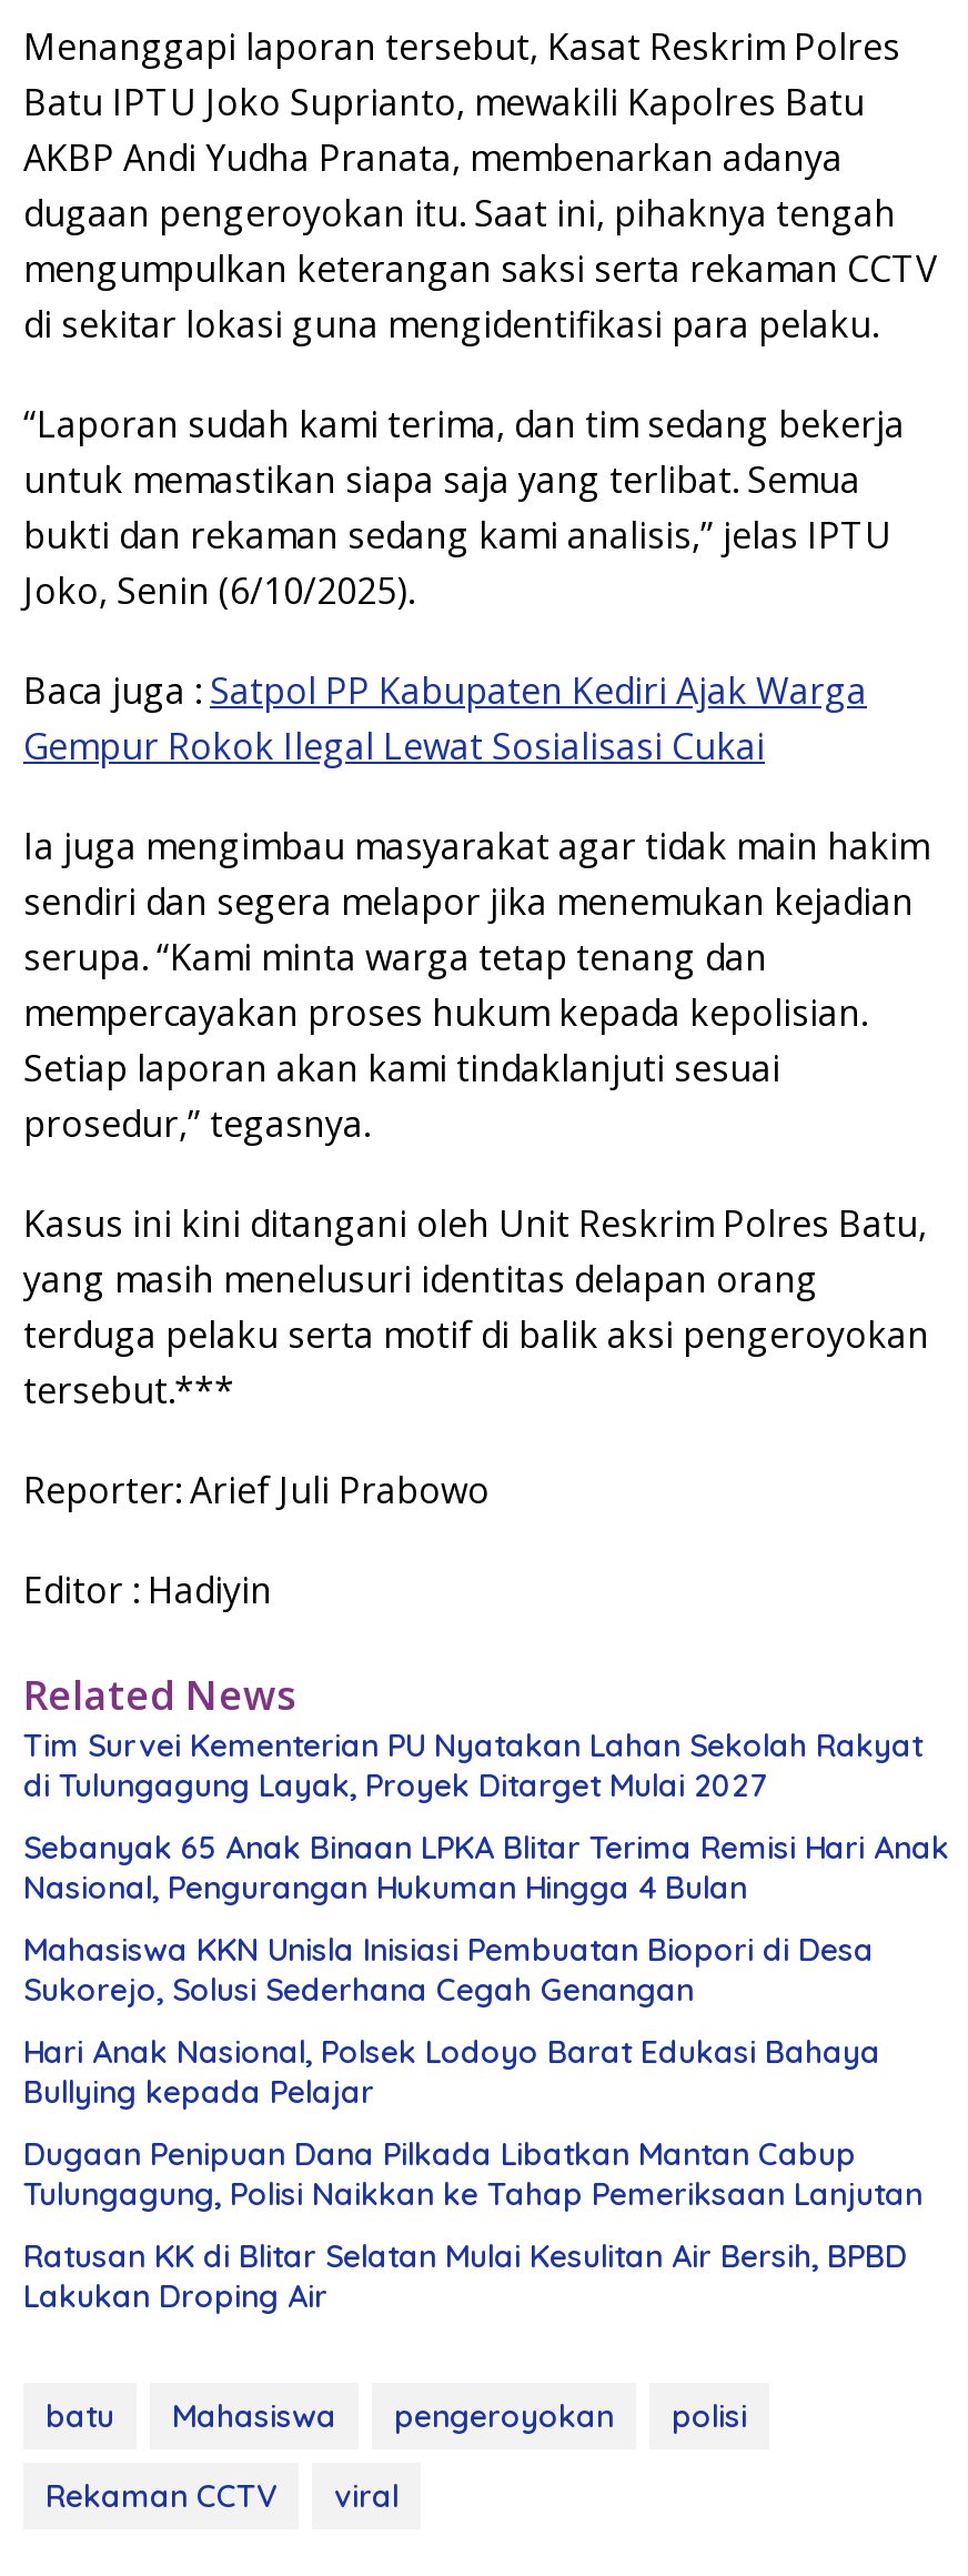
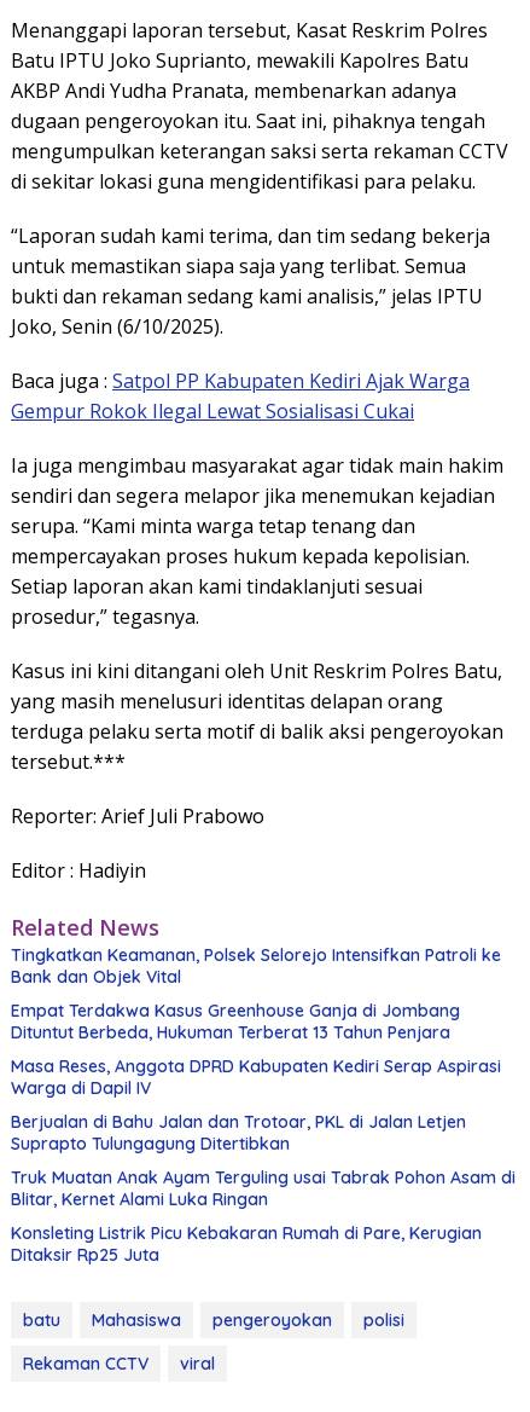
[23,1726,922,1806] Tim Survei Kementerian PU Nyatakan Lahan Sekolah Rakyat | di Tulungagung Layak, Proyek Ditarget Mulai 2027 -> [11,945,501,988] Tingkatkan Keamanan, Polsek Selorejo Intensifkan Patroli ke | Bank dan Objek Vital
[23,1828,949,1908] Sebanyak 65 Anak Binaan LPKA Blitar Terima Remisi Hari Anak | Nasional, Pengurangan Hukuman Hingga 4 Bulan -> [11,1000,460,1044] Empat Terdakwa Kasus Greenhouse Ganja di Jombang | Dituntut Berbeda, Hukuman Terberat 13 Tahun Penjara
[23,1930,874,2010] Mahasiswa KKN Unisla Inisiasi Pembuatan Biopori di Desa | Sukorejo, Solusi Sederhana Cegah Genangan -> [11,1056,501,1099] Masa Reses, Anggota DPRD Kabupaten Kediri Serap Aspirasi | Warga di Dapil IV
[23,2033,880,2113] Hari Anak Nasional, Polsek Lodoyo Barat Edukasi Bahaya | Bullying kepada Pelajar -> [11,1111,466,1155] Berjualan di Bahu Jalan dan Trotoar, PKL di Jalan Letjen | Suprapto Tulungagung Ditertibkan
[23,2135,922,2215] Dugaan Penipuan Dana Pilkada Libatkan Mantan Cabup | Tulungagung, Polisi Naikkan ke Tahap Pemeriksaan Lanjutan -> [11,1167,516,1210] Truk Muatan Anak Ayam Terguling usai Tabrak Pohon Asam di | Blitar, Kernet Alami Luka Ringan
[23,2237,907,2317] Ratusan KK di Blitar Selatan Mulai Kesulitan Air Bersih, BPBD | Lakukan Droping Air -> [11,1223,482,1266] Konsleting Listrik Picu Kebakaran Rumah di Pare, Kerugian | Ditaksir Rp25 Juta

